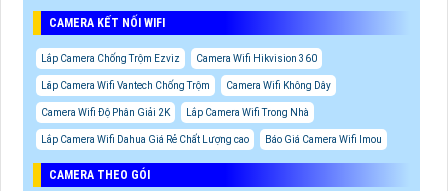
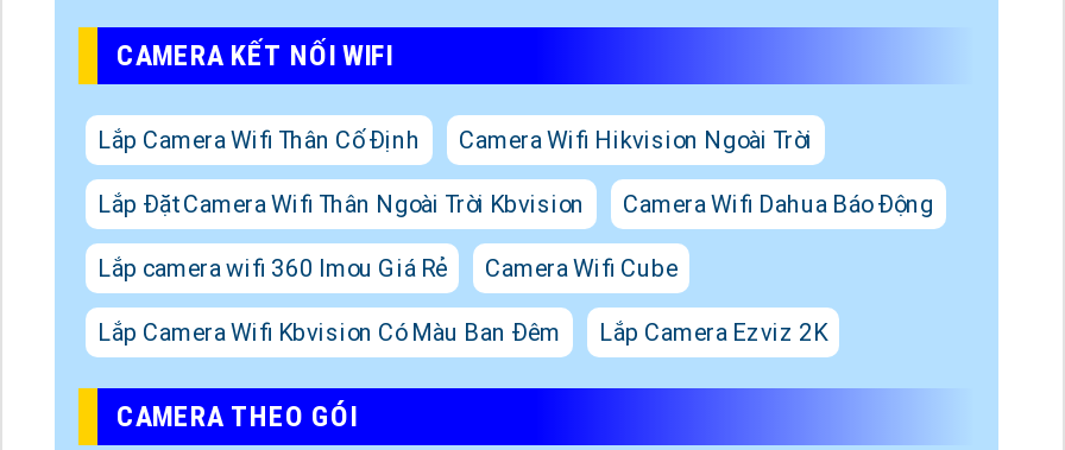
[41,53,317,64] Lắp Camera Chống Trộm Ezviz | Camera Wifi Hikvision 360 -> [97,128,813,154] Lắp Camera Wifi Thân Cố Định | Camera Wifi Hikvision Ngoài Trời
[41,80,331,91] Lăp Camera Wifi Vantech Chống Trộm | Camera Wifi Không Dây -> [97,192,934,218] Lắp Đặt Camera Wifi Thân Ngoài Trời Kbvision | Camera Wifi Dahua Báo Động
[41,107,309,118] Camera Wifi Độ Phân Giải 2K | Lắp Camera Wifi Trong Nhà -> [97,256,678,283] Lắp camera wifi 360 Imou Giá Rẻ | Camera Wifi Cube
[41,134,382,145] Lắp Camera Wifi Dahua Giá Rẻ Chất Lượng cao | Báo Giá Camera Wifi Imou -> [97,321,827,347] Lắp Camera Wifi Kbvision Có Màu Ban Đêm | Lắp Camera Ezviz 2K

